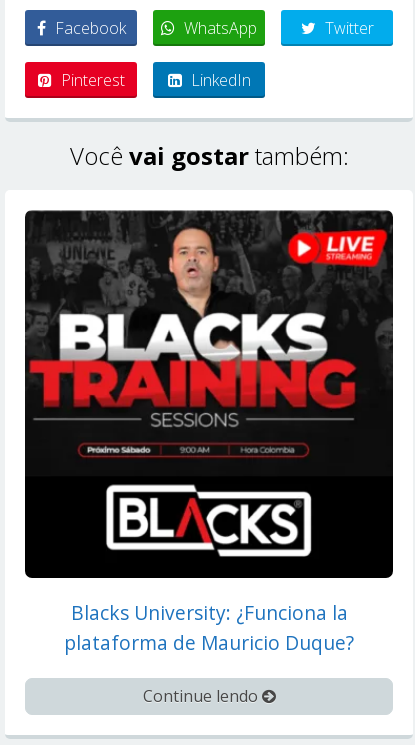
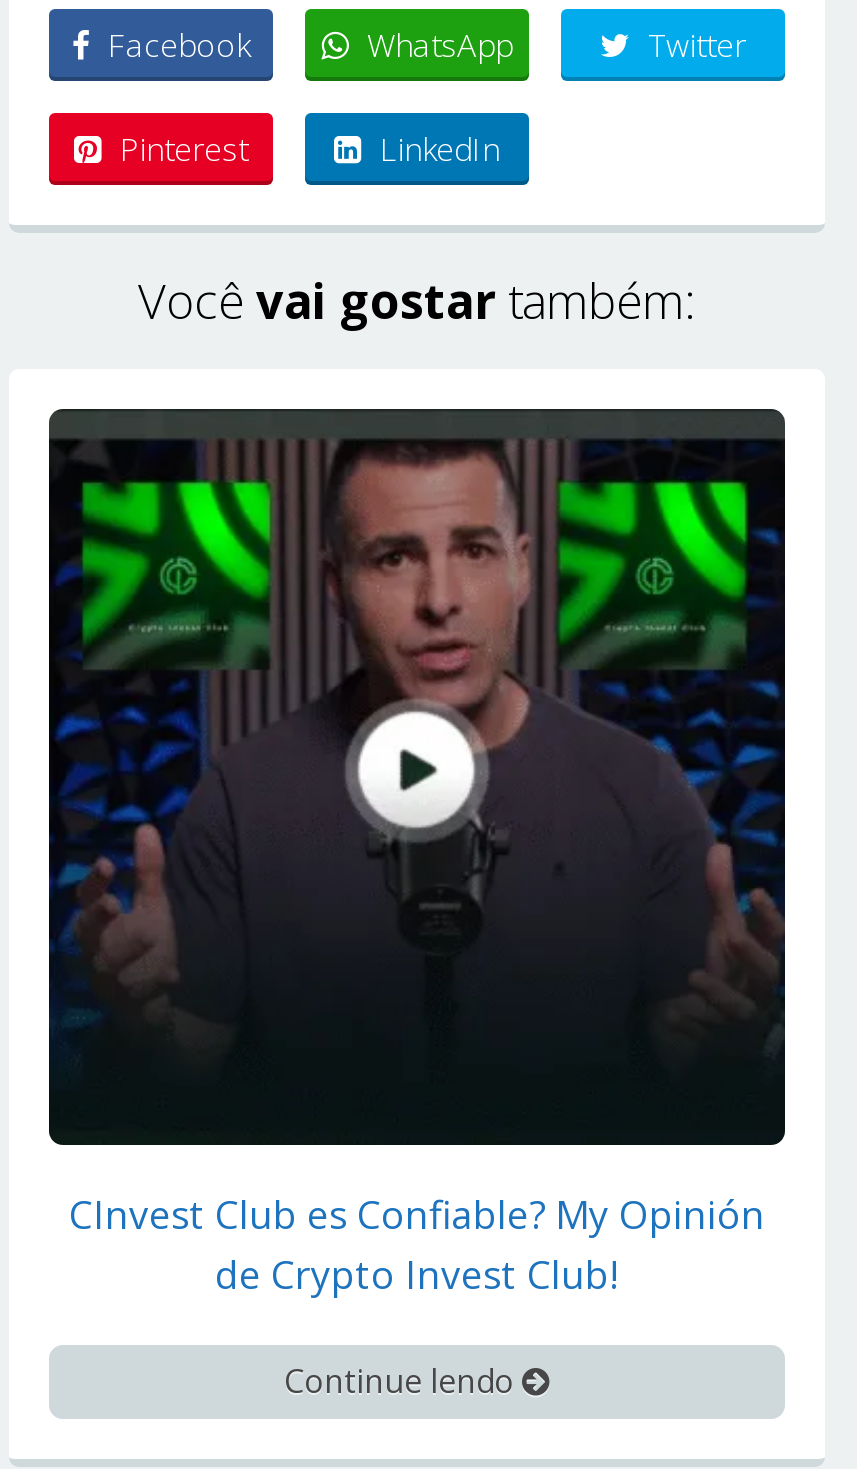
[25,211,393,557] [image] -> [49,414,785,1100] [image]
[64,599,354,656] Blacks University: ¿Funciona la | plataforma de Mauricio Duque? -> [69,1186,765,1300] CInvest Club es Confiable? My Opinión | de Crypto Invest Club!

